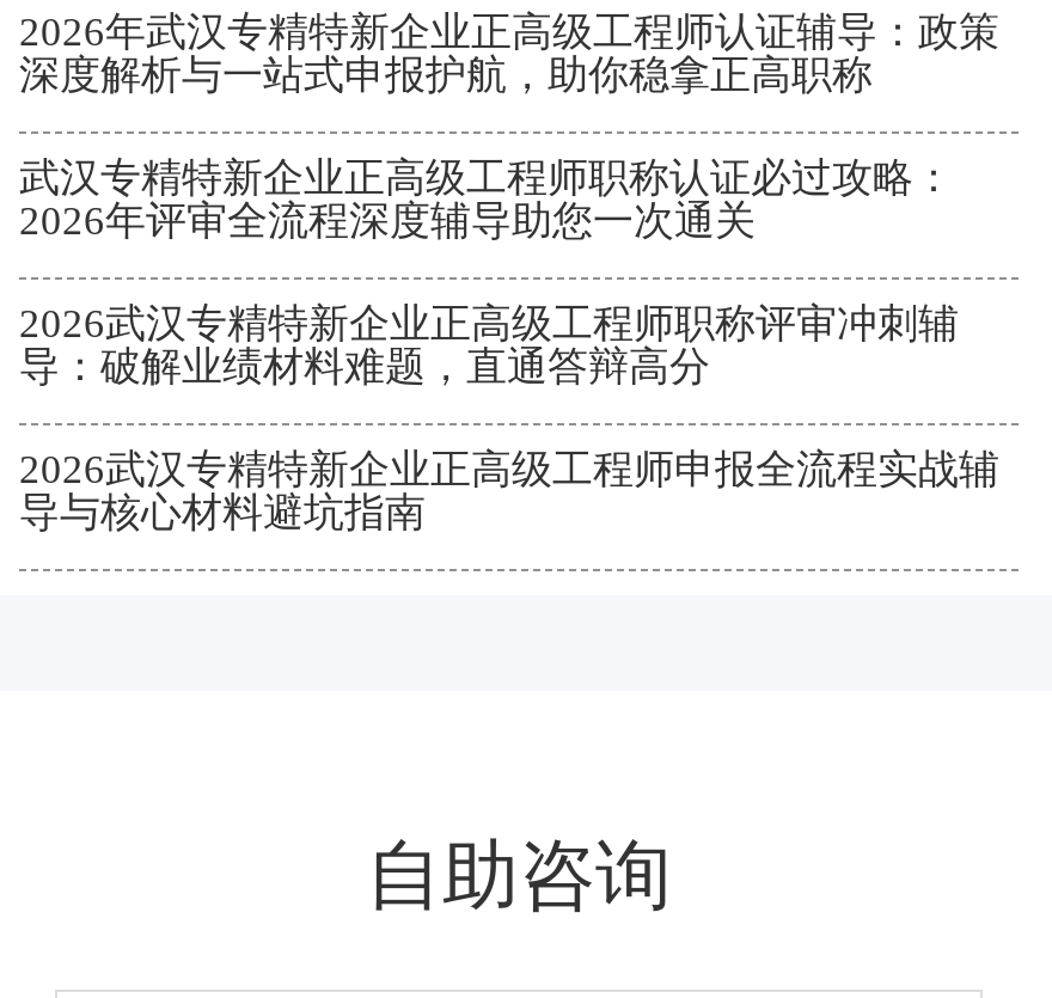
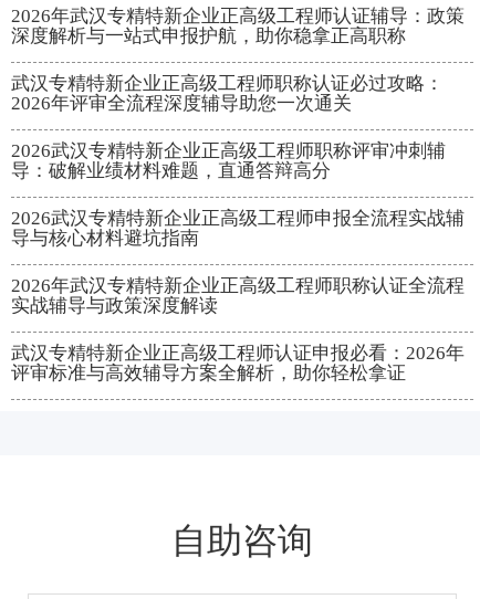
none -> [11,276,465,384] 2026年武汉专精特新企业正高级工程师职称认证全流程 | 实战辅导与政策深度解读 | 武汉专精特新企业正高级工程师认证申报必看：2026年 | 评审标准与高效辅导方案全解析，助你轻松拿证

